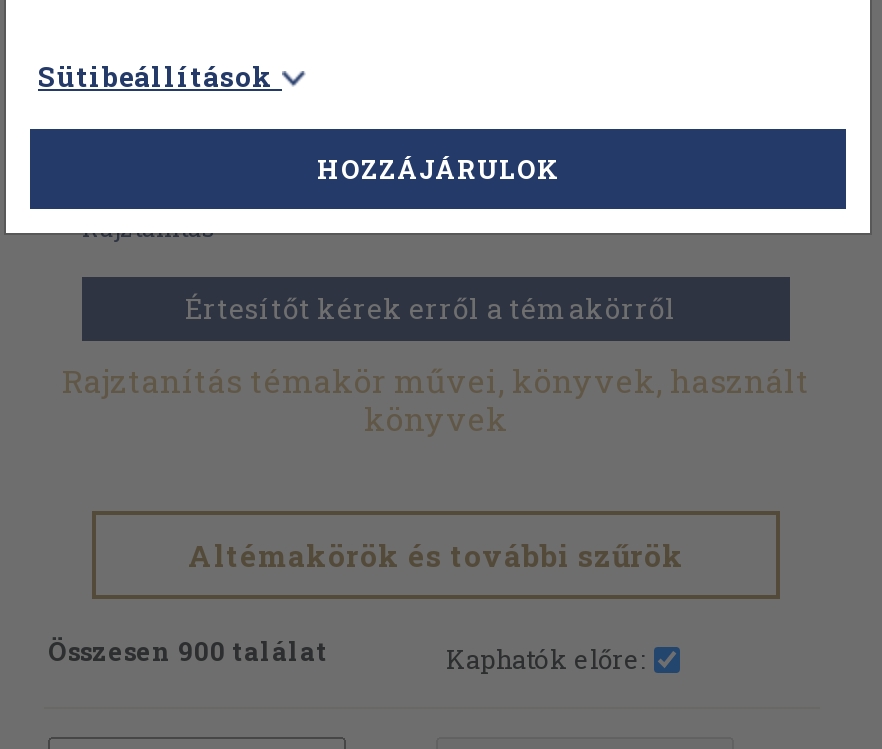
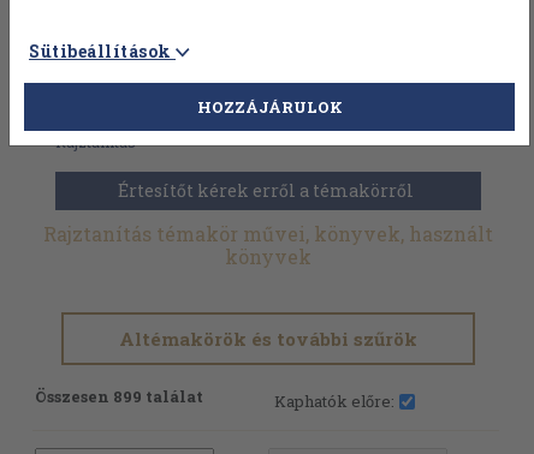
[48,633,328,669] Összesen 900 találat -> [35,386,203,407] Összesen 899 találat

